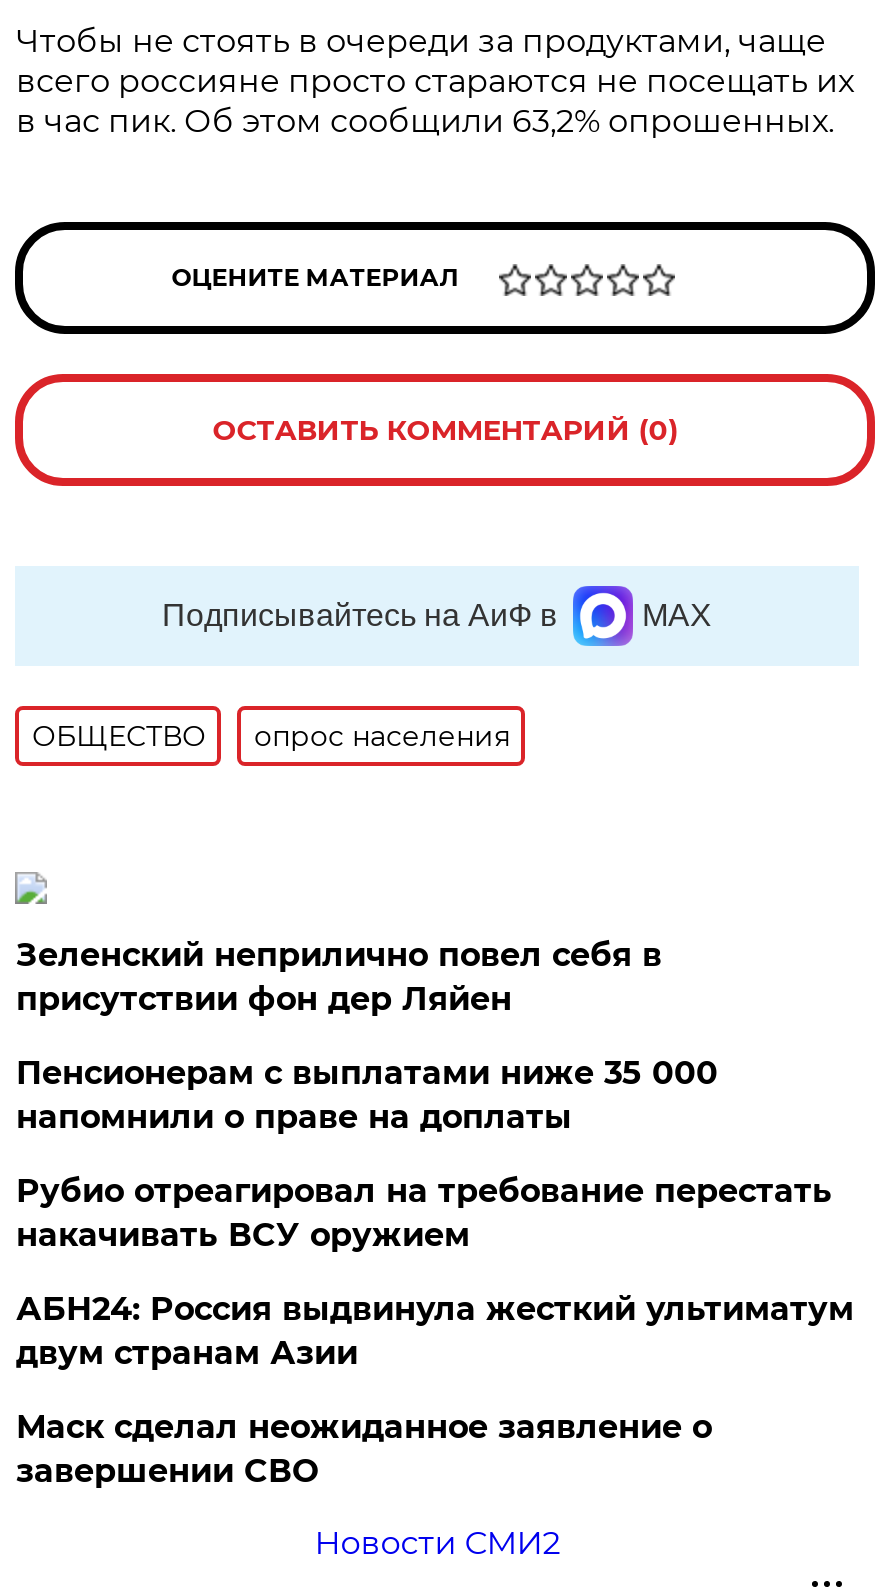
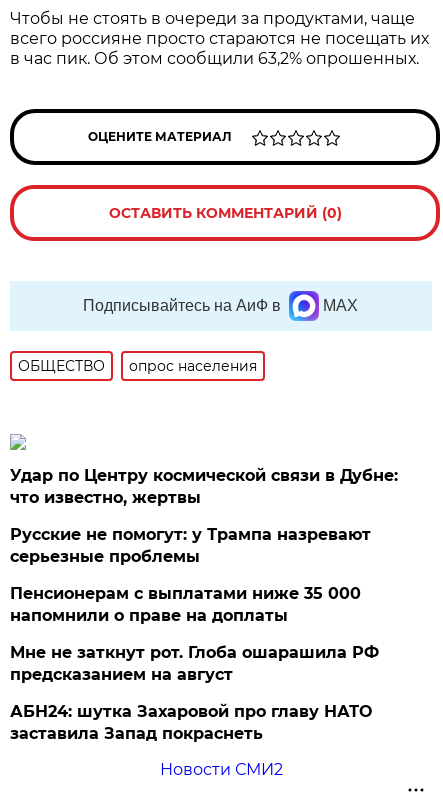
[16,936,662,1018] Зеленский неприлично повел cебя в | присутствии фон дер Ляйен -> [10,466,398,566] Удар по Центру космической связи в Дубне: | что известно, жертвы | Русские не помогут: у Трампа назревают | серьезные проблемы
moved [16,1054,718,1136] -> [10,584,361,625]: Пенсионерам с выплатами ниже 35 000 | напомнили о праве на доплаты
[16,1172,854,1490] Рубио отреагировал на требование перестать | накачивать ВСУ оружием | АБН24: Россия выдвинула жесткий ультиматум | двум странам Азии | Маск сделал неожиданное заявление о | завершении СВО -> [10,643,379,743] Мне не заткнут рот. Глоба ошарашила РФ | предсказанием на август | АБН24: шутка Захаровой про главу НАТО | заставила Запад покраснеть

